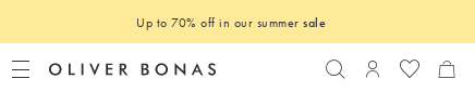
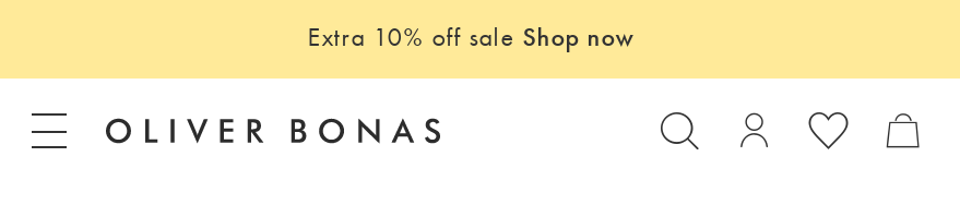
[136,14,326,31] Up to 70% off in our summer sale -> [307,19,634,54] Extra 10% off sale Shop now

